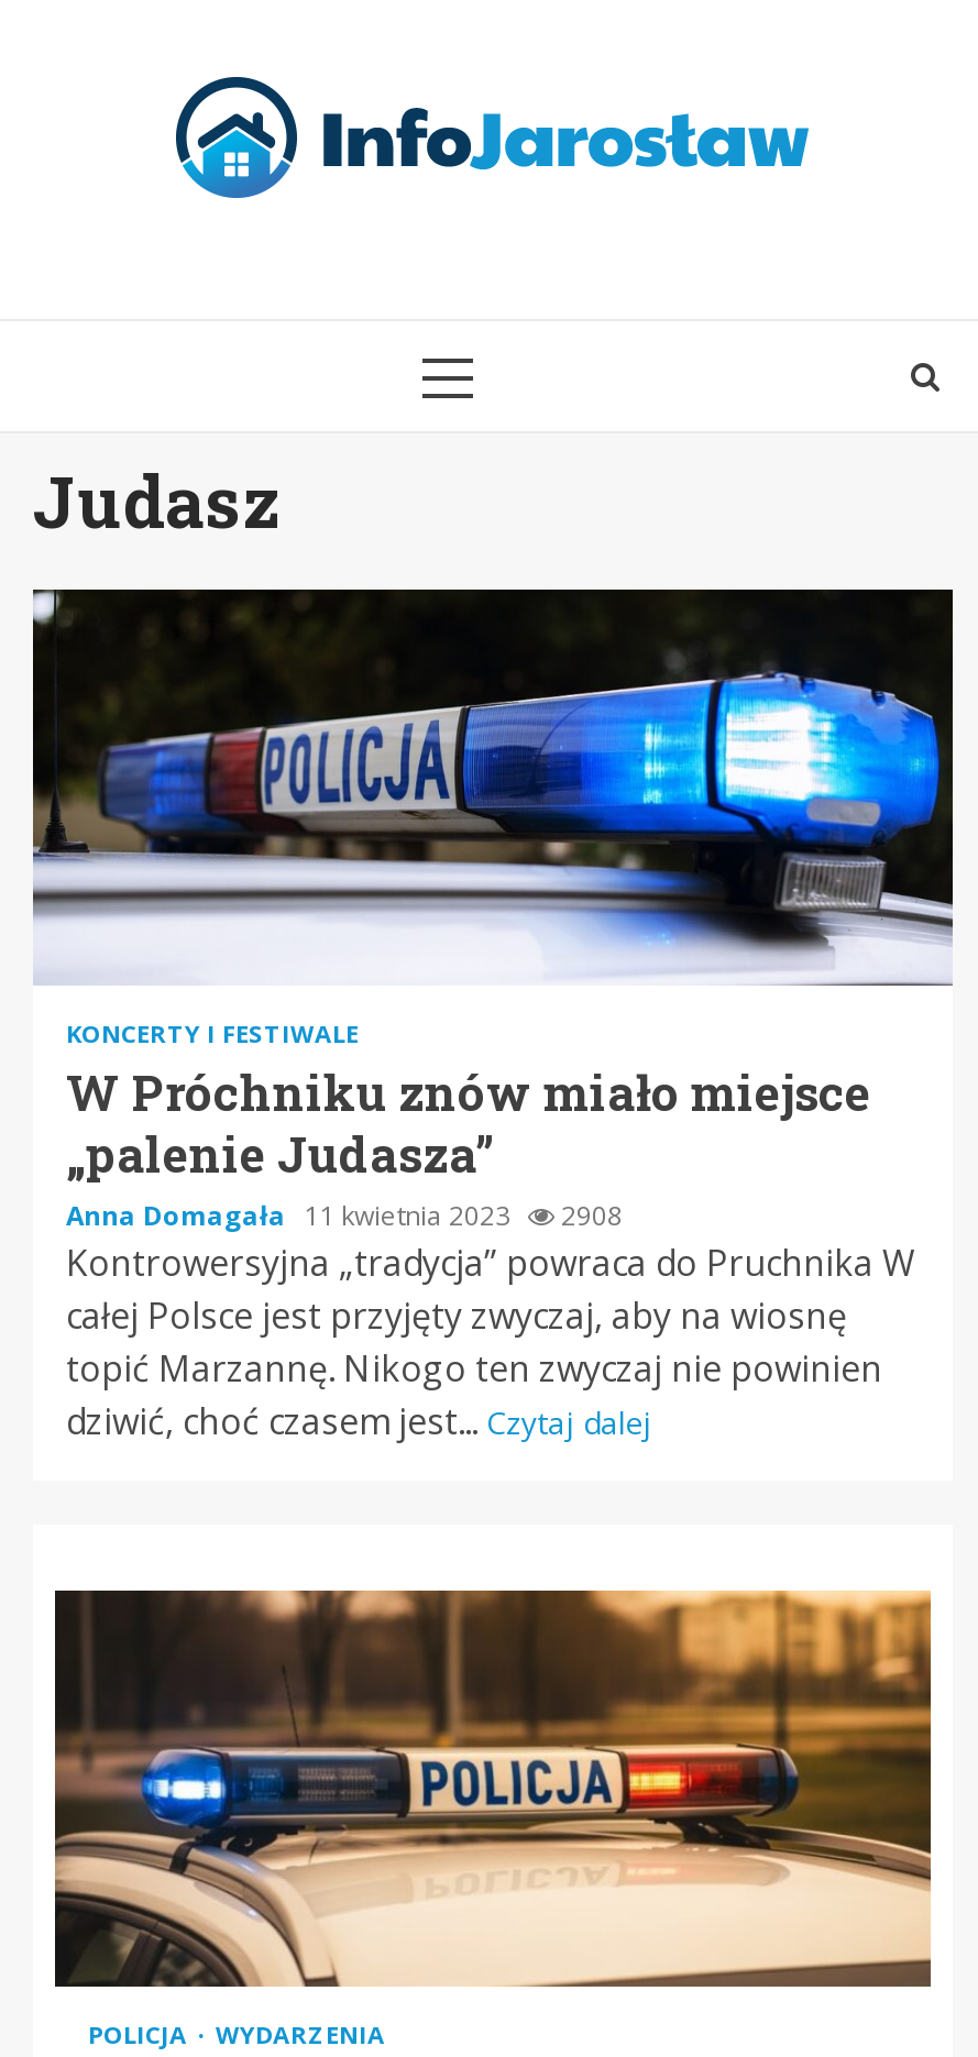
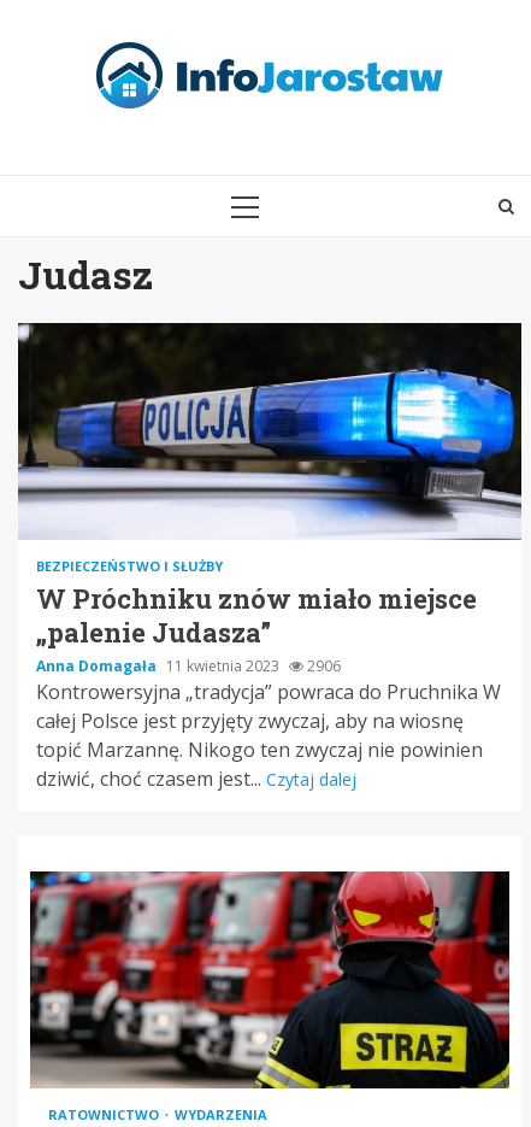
[66,1016,359,1049] KONCERTY I FESTIWALE -> [36,557,223,575] BEZPIECZEŃSTWO I SŁUŻBY
[66,1197,623,1234] Anna Domagała 11 kwietnia 2023 2908 -> [36,656,341,676] Anna Domagała 11 kwietnia 2023 2906
[53,1588,933,2050] [image] | POLICJA -> [29,870,511,1123] [image] | RATOWNICTWO

